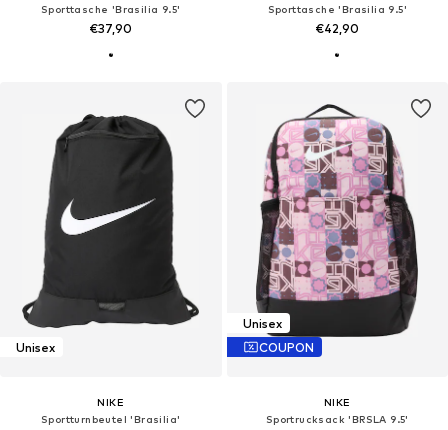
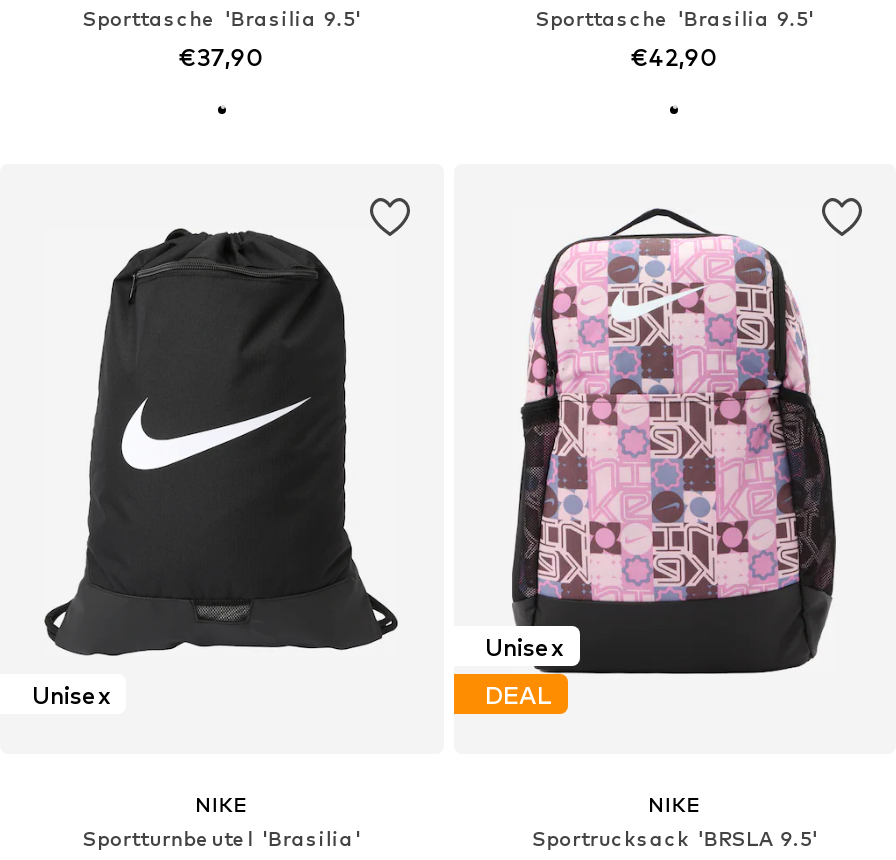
[258,340,313,355] COUPON -> [485,680,551,710] DEAL

